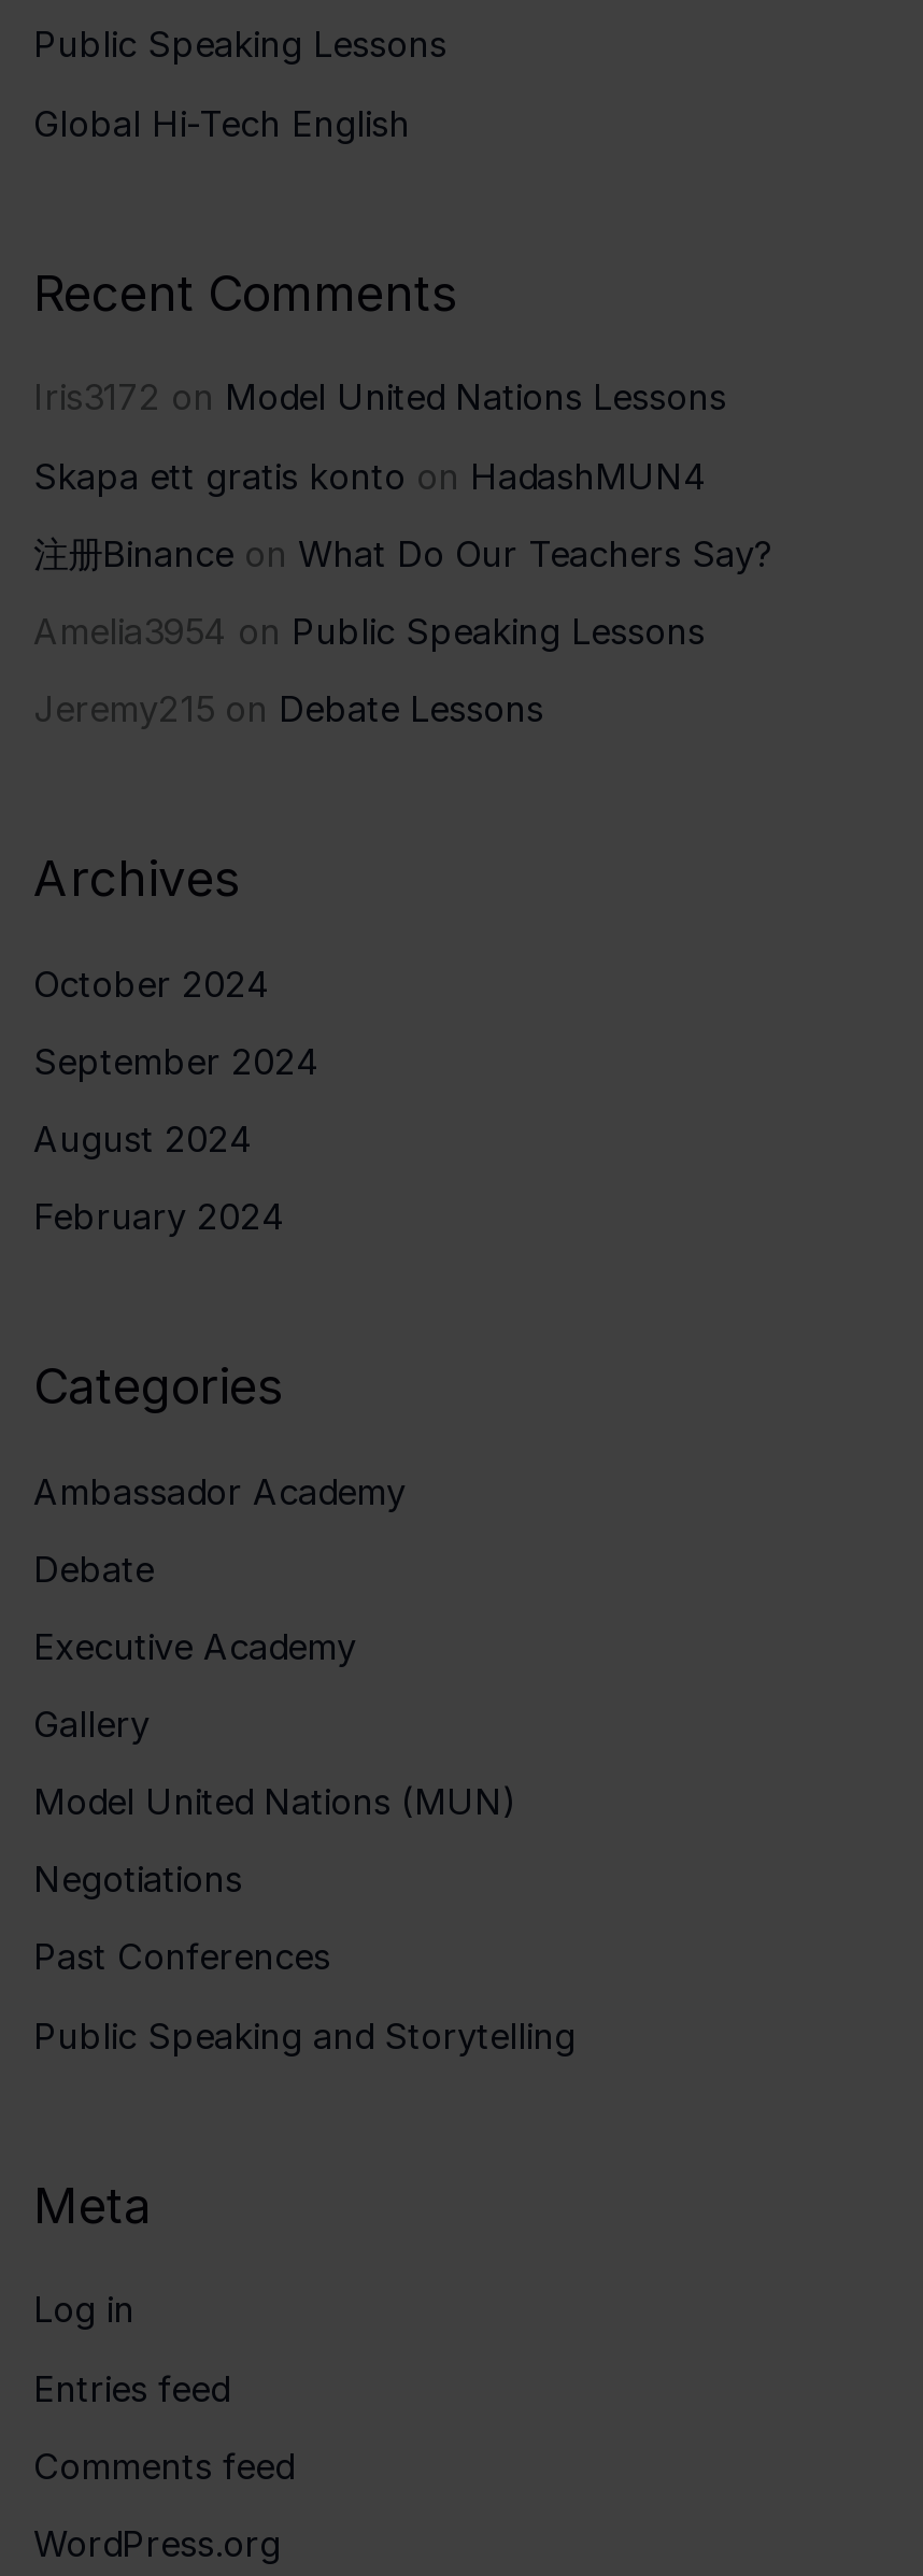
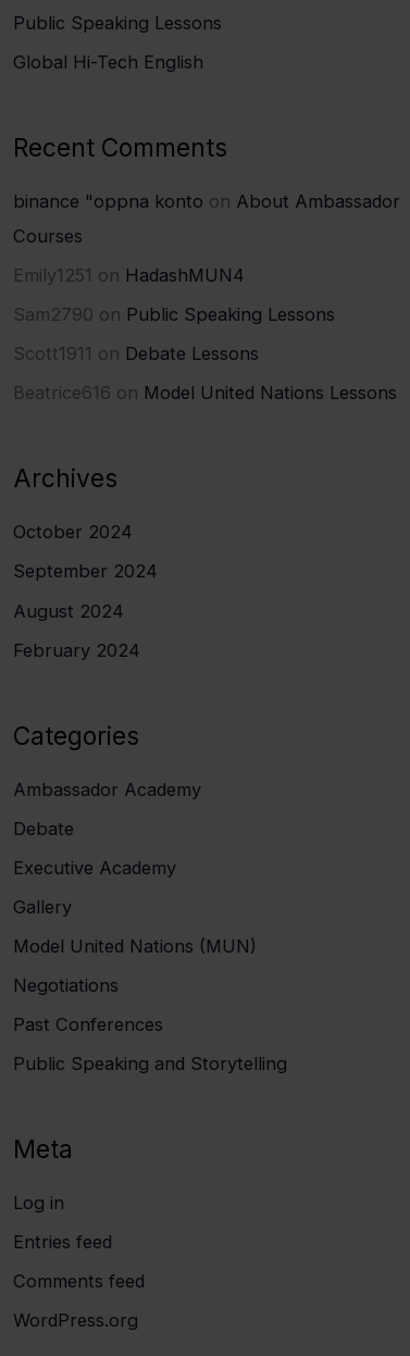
[33,377,773,730] Iris3172 on Model United Nations Lessons | Skapa ett gratis konto on HadashMUN4 | 注册Binance on What Do Our Teachers Say? | Amelia3954 on Public Speaking Lessons | Jeremy215 on Debate Lessons -> [13,190,400,404] binance "oppna konto on About Ambassador | Courses | Emily1251 on HadashMUN4 | Sam2790 on Public Speaking Lessons | Scott1911 on Debate Lessons | Beatrice616 on Model United Nations Lessons

